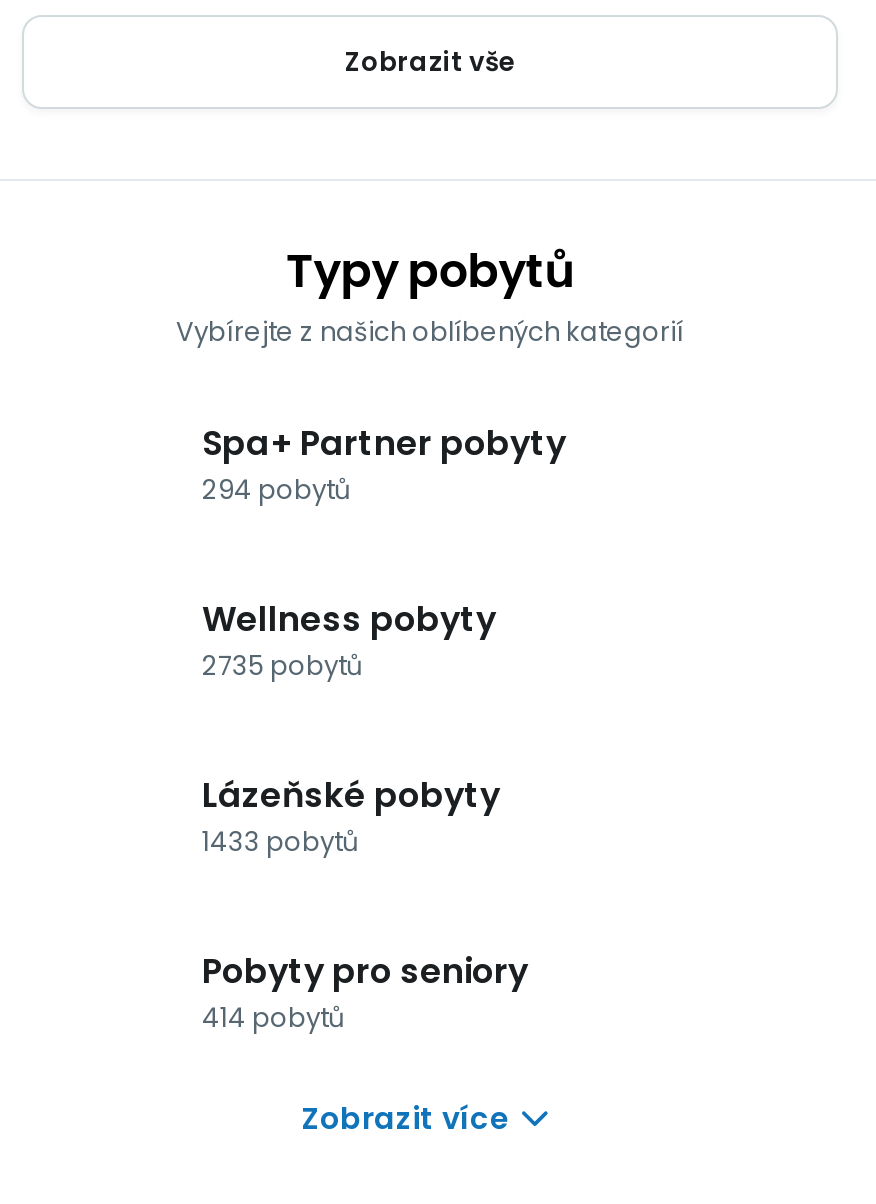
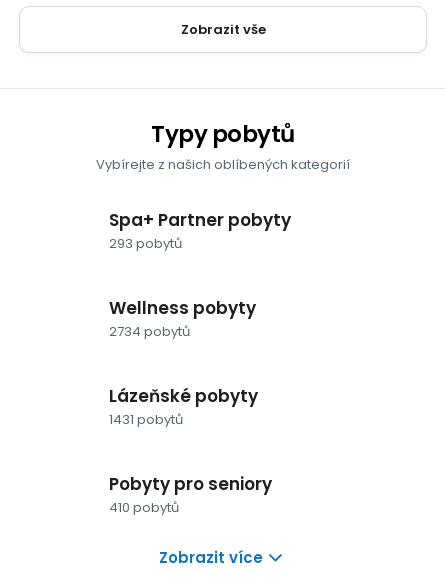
[202,470,350,508] 294 pobytů -> [109,233,182,252] 293 pobytů
[202,646,362,684] 2735 pobytů -> [109,321,190,340] 2734 pobytů
[202,822,358,860] 1433 pobytů -> [109,409,183,428] 1431 pobytů
[202,998,344,1036] 414 pobytů -> [109,497,179,516] 410 pobytů

